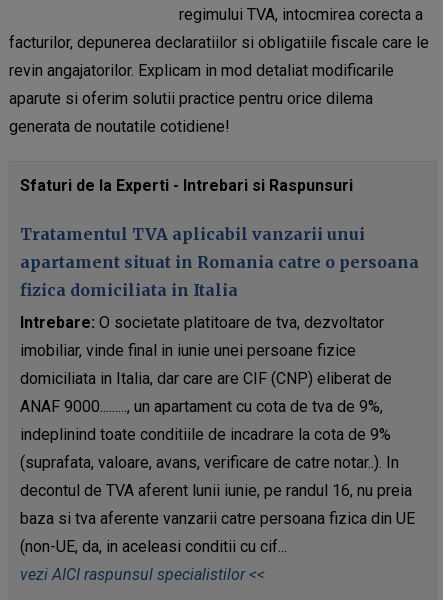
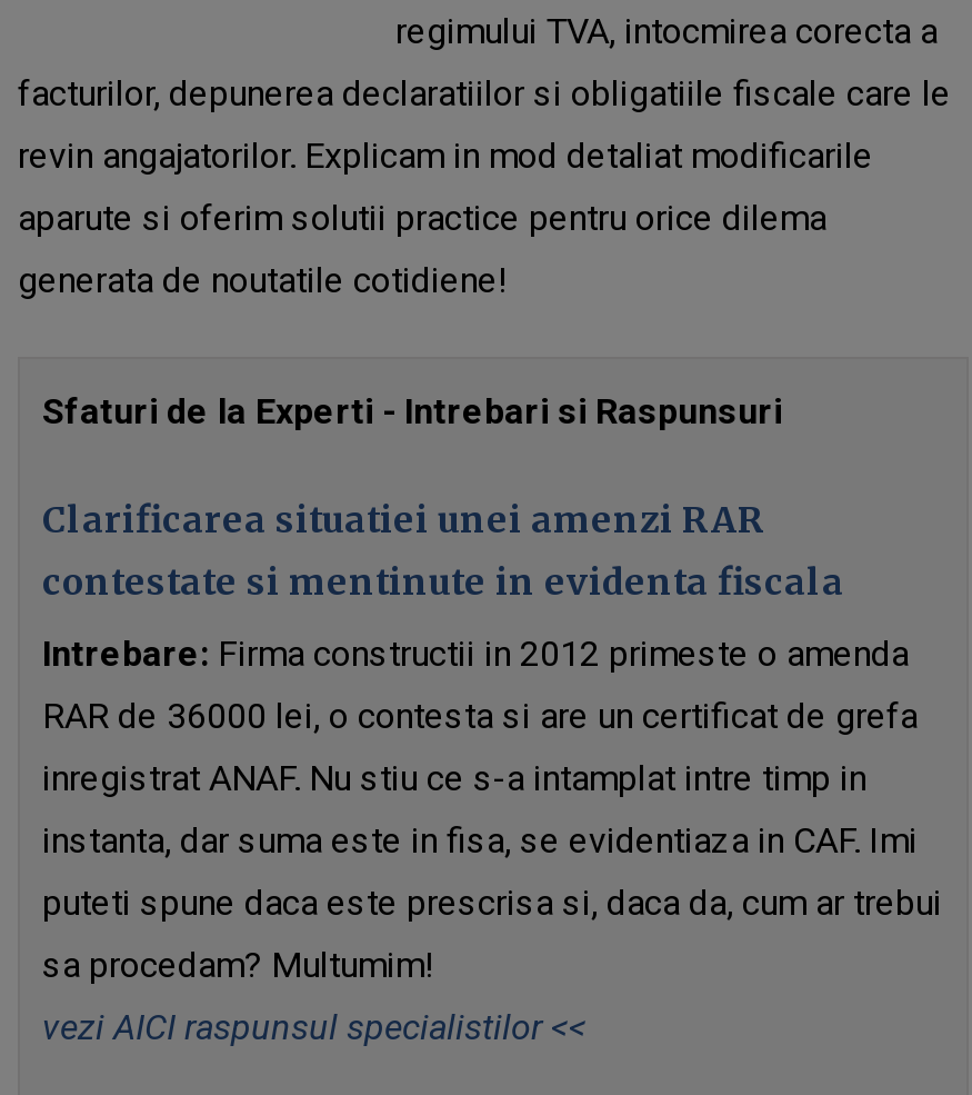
[20,224,419,556] Tratamentul TVA aplicabil vanzarii unui | apartament situat in Romania catre o persoana | fizica domiciliata in Italia | Intrebare: O societate platitoare de tva, dezvoltator | imobiliar, vinde final in iunie unei persoane fizice | domiciliata in Italia, dar care are CIF (CNP) eliberat de | ANAF 9000........., un apartament cu cota de tva de 9%, | indeplinind toate conditiile de incadrare la cota de 9% | (suprafata, valoare, avans, verificare de catre notar..). In | decontul de TVA aferent lunii iunie, pe randul 16, nu preia | baza si tva aferente vanzarii catre persoana fizica din UE | (non-UE, da, in aceleasi conditii cu cif... -> [42,497,942,986] Clarificarea situatiei unei amenzi RAR | contestate si mentinute in evidenta fiscala | Intrebare: Firma constructii in 2012 primeste o amenda | RAR de 36000 lei, o contesta si are un certificat de grefa | inregistrat ANAF. Nu stiu ce s-a intamplat intre timp in | instanta, dar suma este in fisa, se evidentiaza in CAF. Imi | puteti spune daca este prescrisa si, daca da, cum ar trebui | sa procedam? Multumim!

